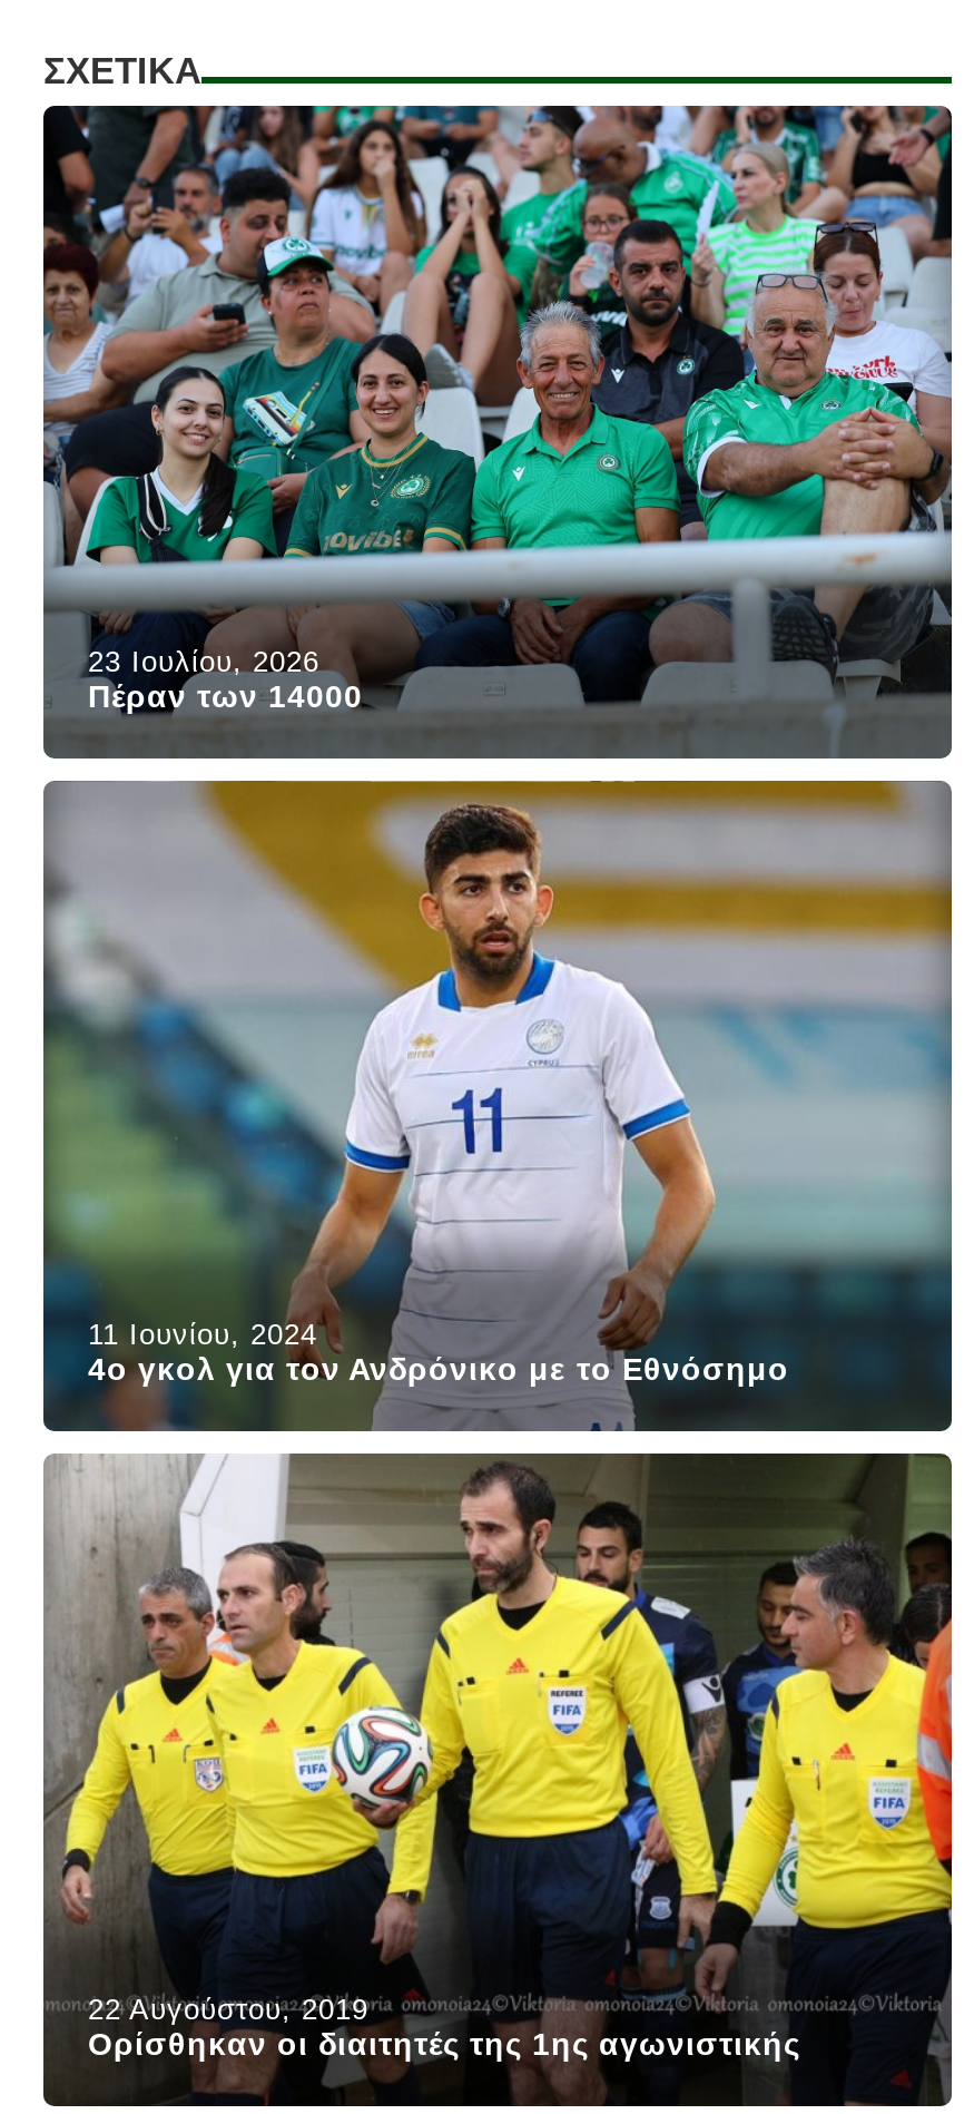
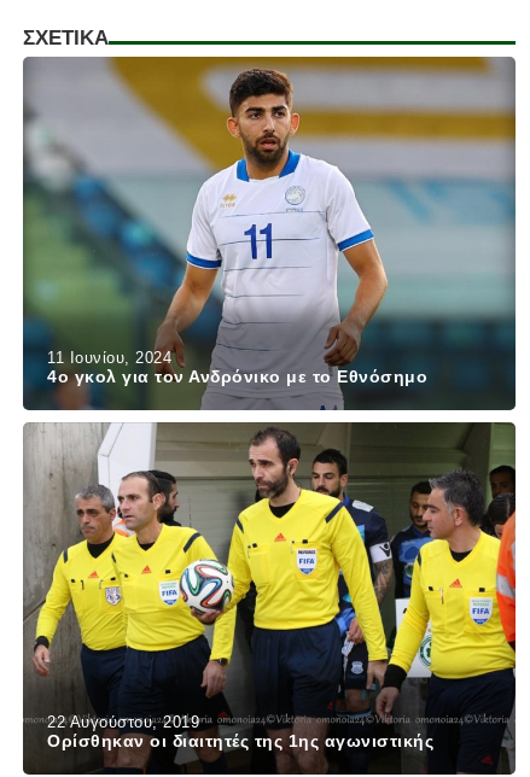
[43,104,954,759] [image] | 23 Ιουλίου, 2026 | Πέραν των 14000 -> none

